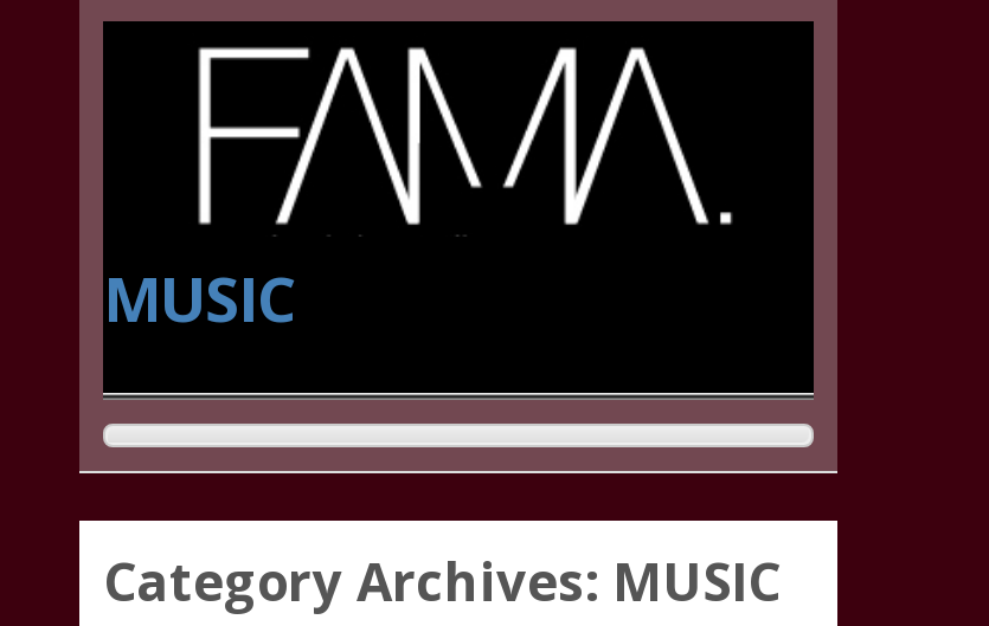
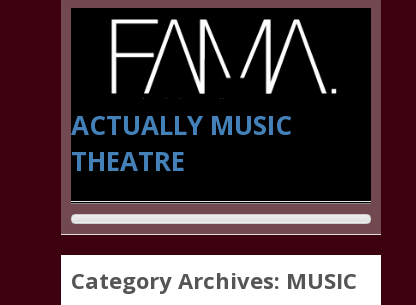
[103,255,297,340] MUSIC -> [71,107,292,179] ACTUALLY MUSIC | THEATRE

